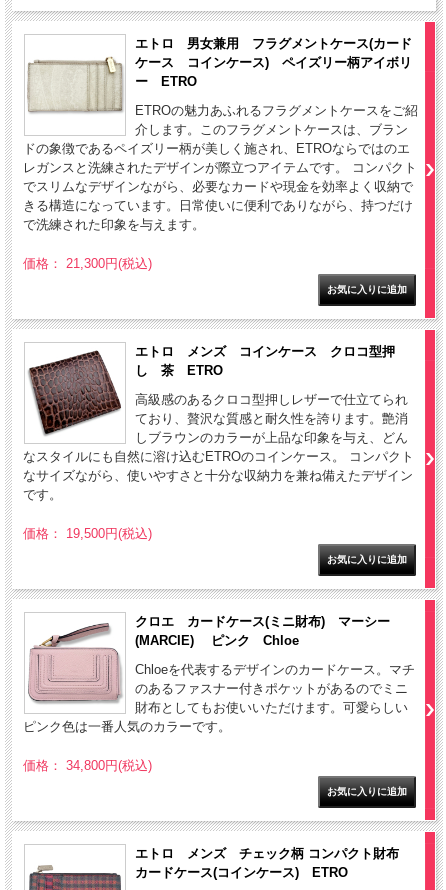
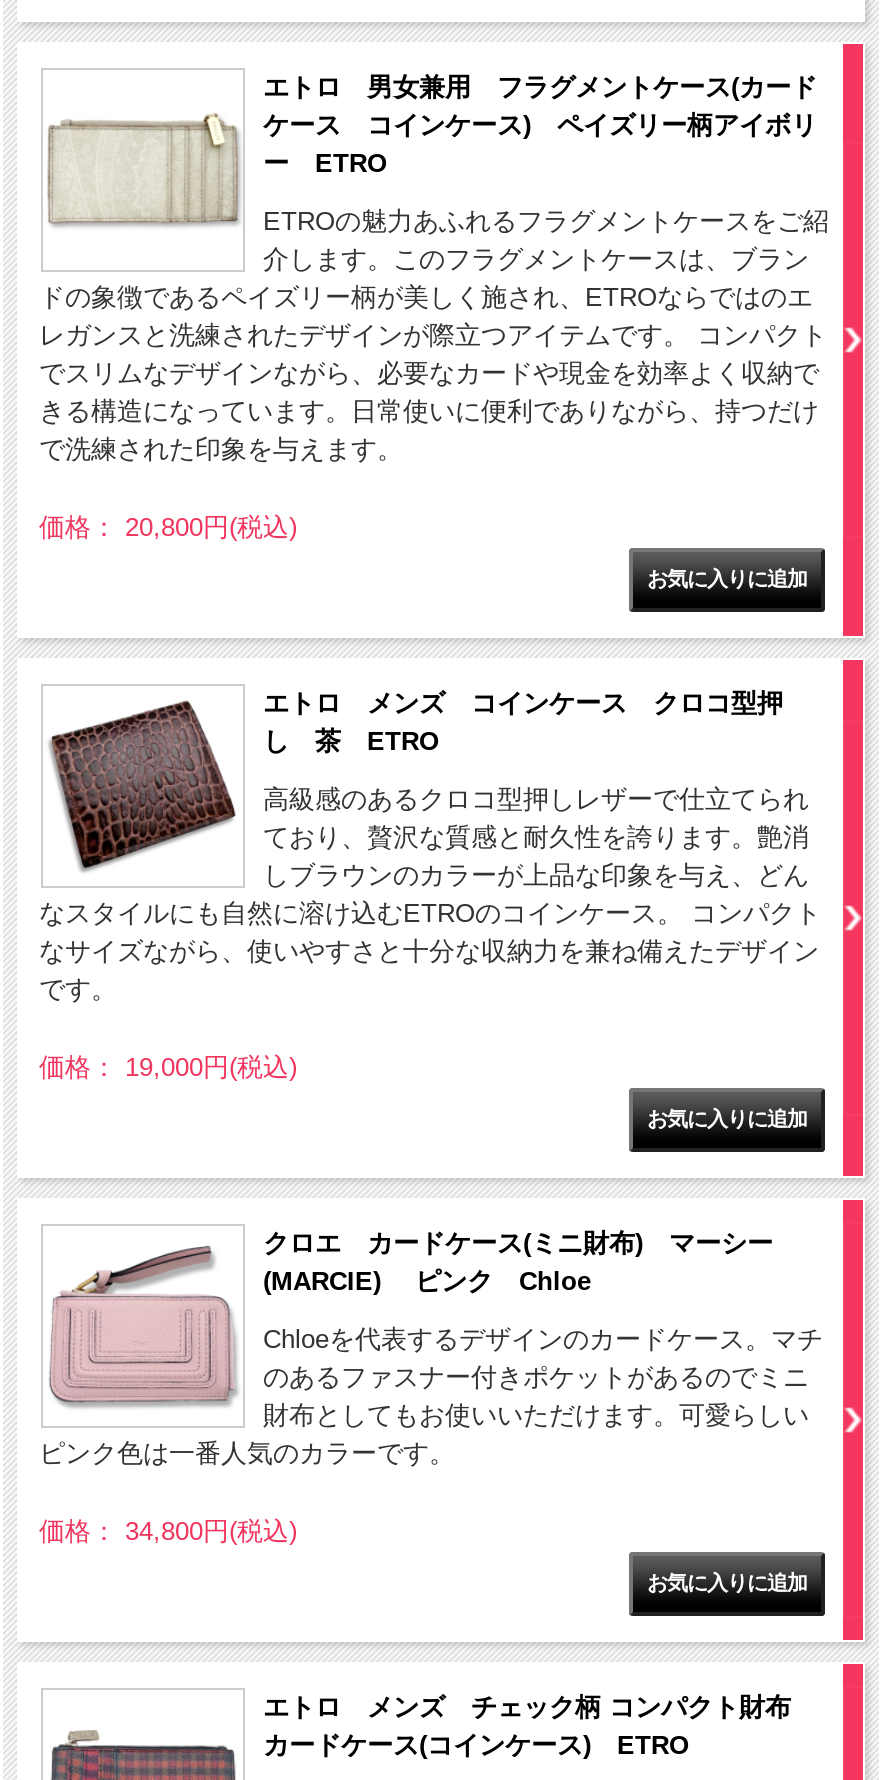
[23,256,152,271] 価格： 21,300円(税込) -> [39,512,297,542] 価格： 20,800円(税込)
[23,526,152,541] 価格： 19,500円(税込) -> [39,1052,297,1082] 価格： 19,000円(税込)

